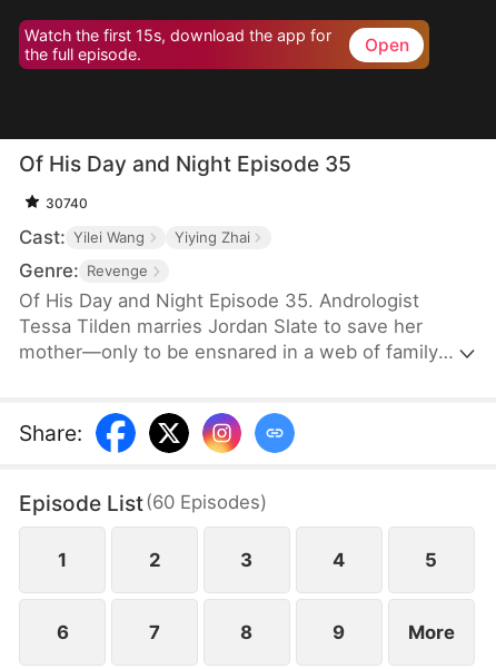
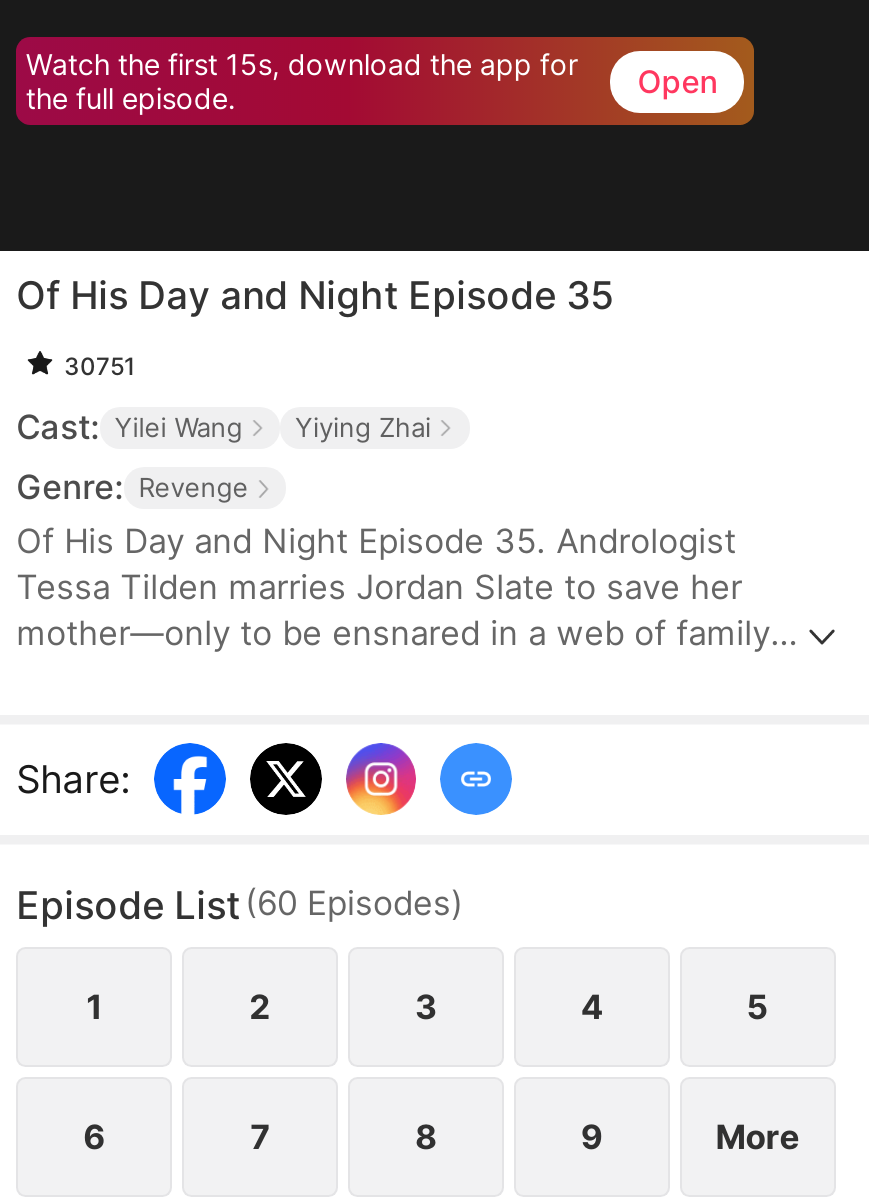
[46,194,88,211] 30740 -> [64,350,136,380] 30751

